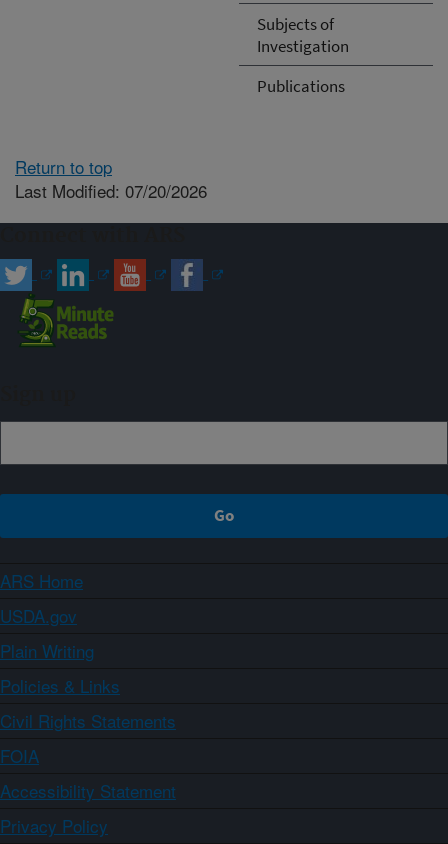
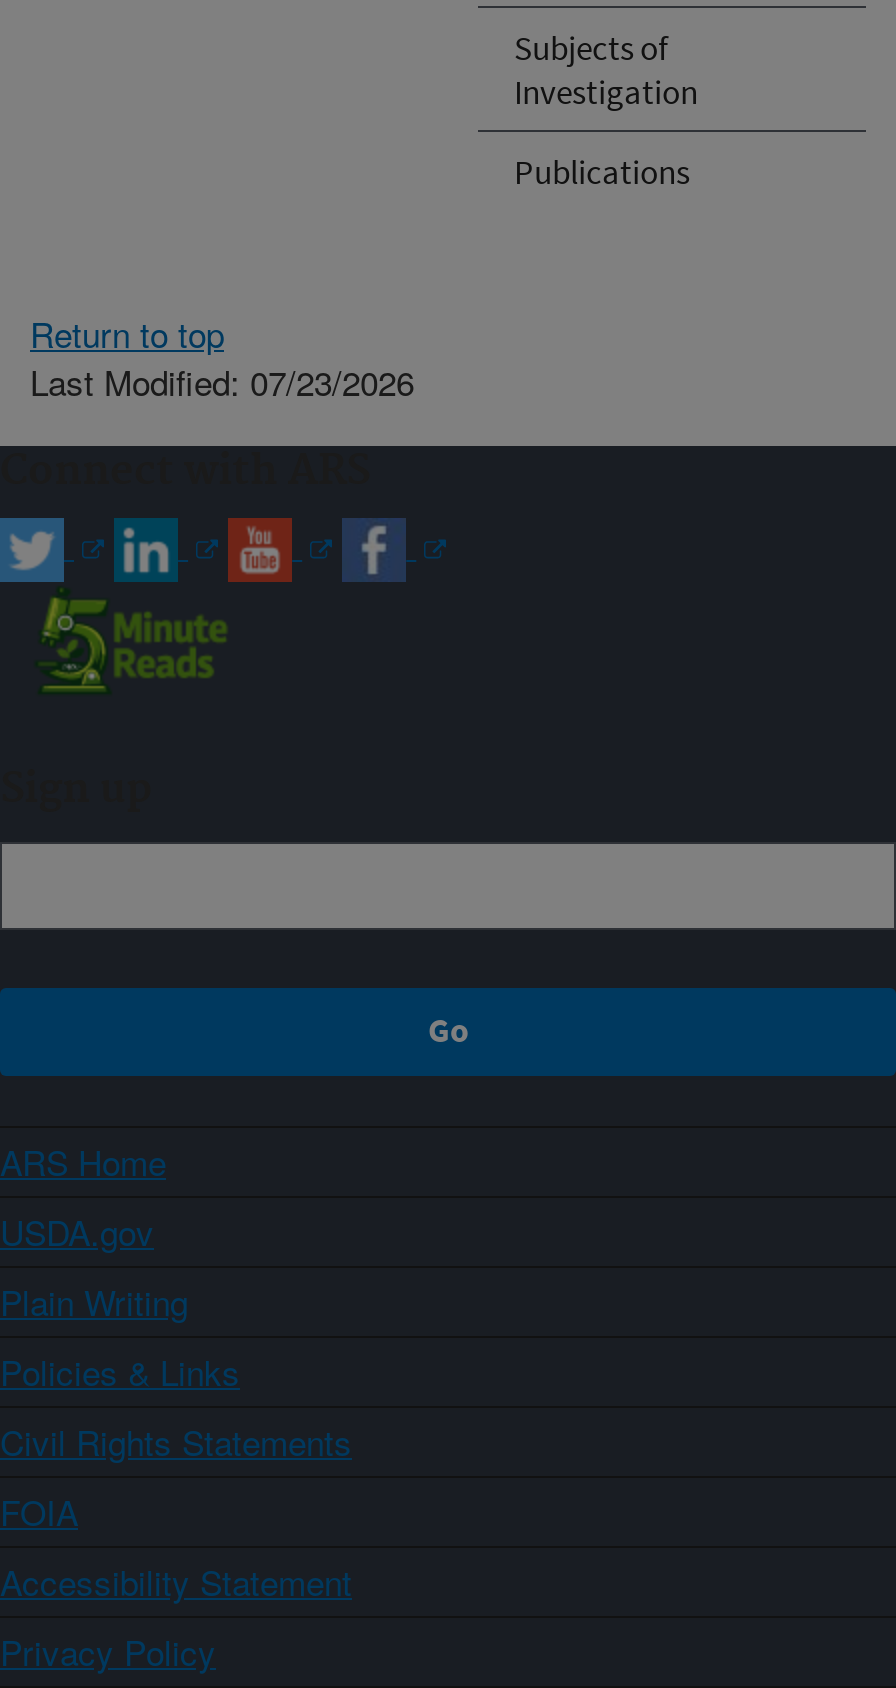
[15,178,207,203] Last Modified: 07/20/2026 -> [30,356,414,406] Last Modified: 07/23/2026

